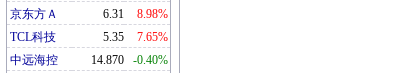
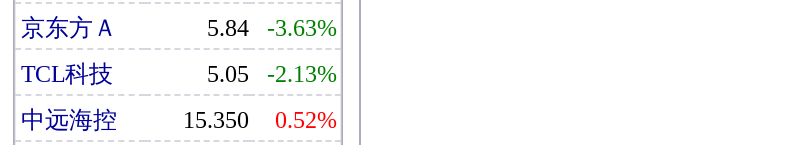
[103,7,124,21] 6.31 -> [207,14,249,42] 5.84
[137,7,168,21] 8.98% -> [267,14,337,42] -3.63%
[103,30,124,44] 5.35 -> [207,60,249,88] 5.05
[137,30,168,44] 7.65% -> [267,60,337,88] -2.13%
[91,53,124,67] 14.870 -> [183,106,249,134] 15.350
[133,53,168,67] -0.40% -> [275,106,337,134] 0.52%

